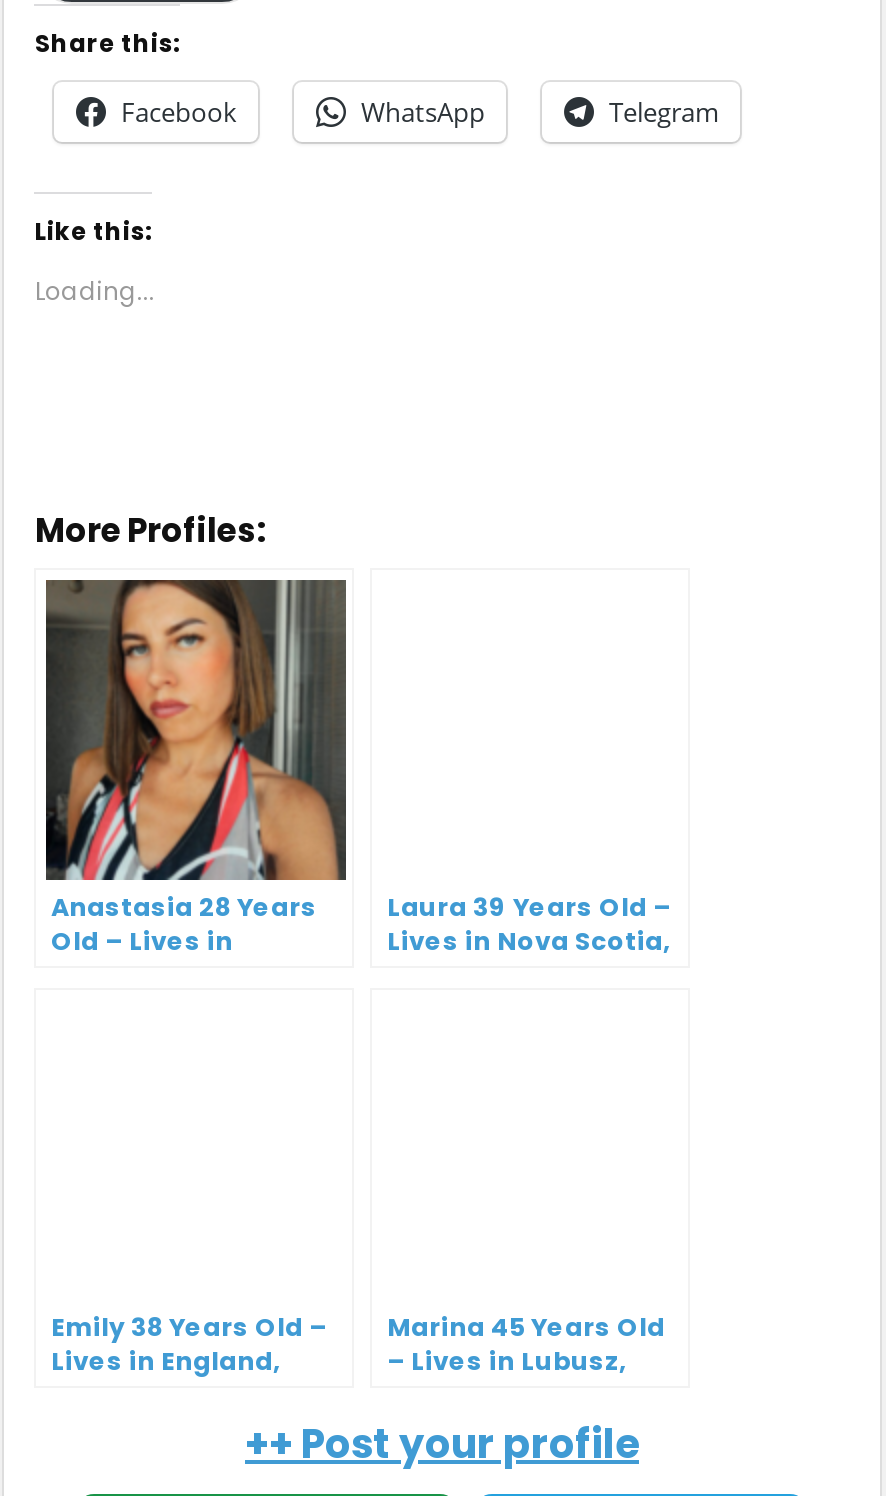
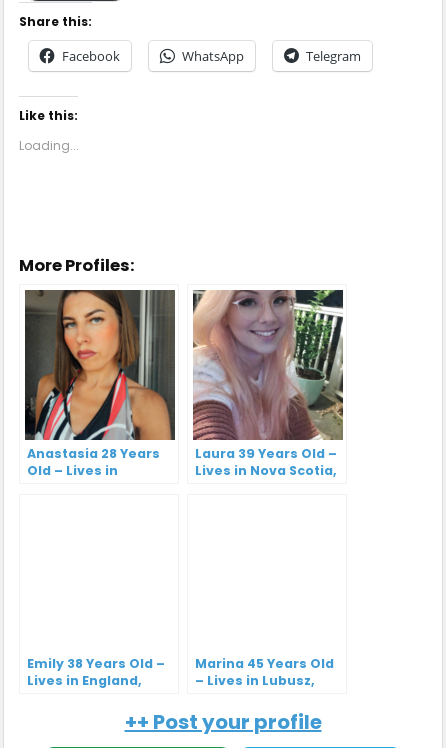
none -> [192,289,344,441] [image]

